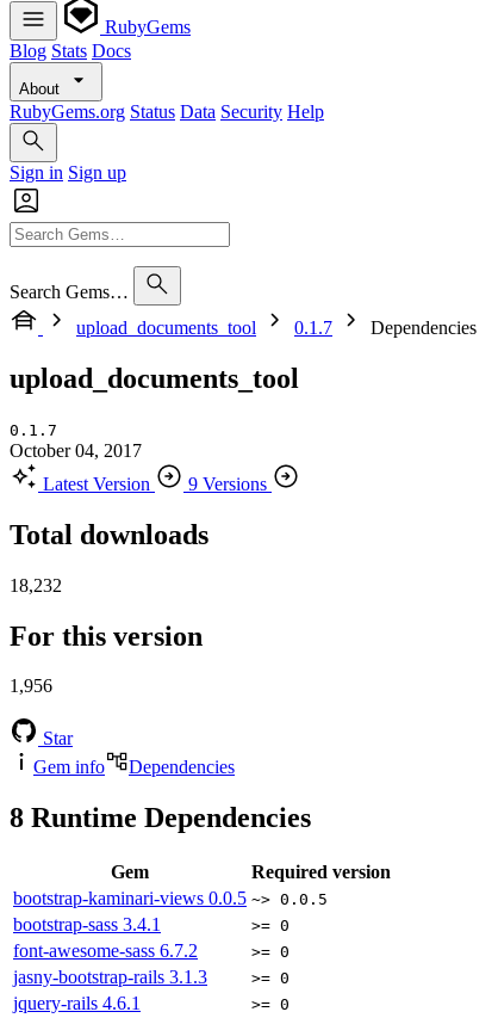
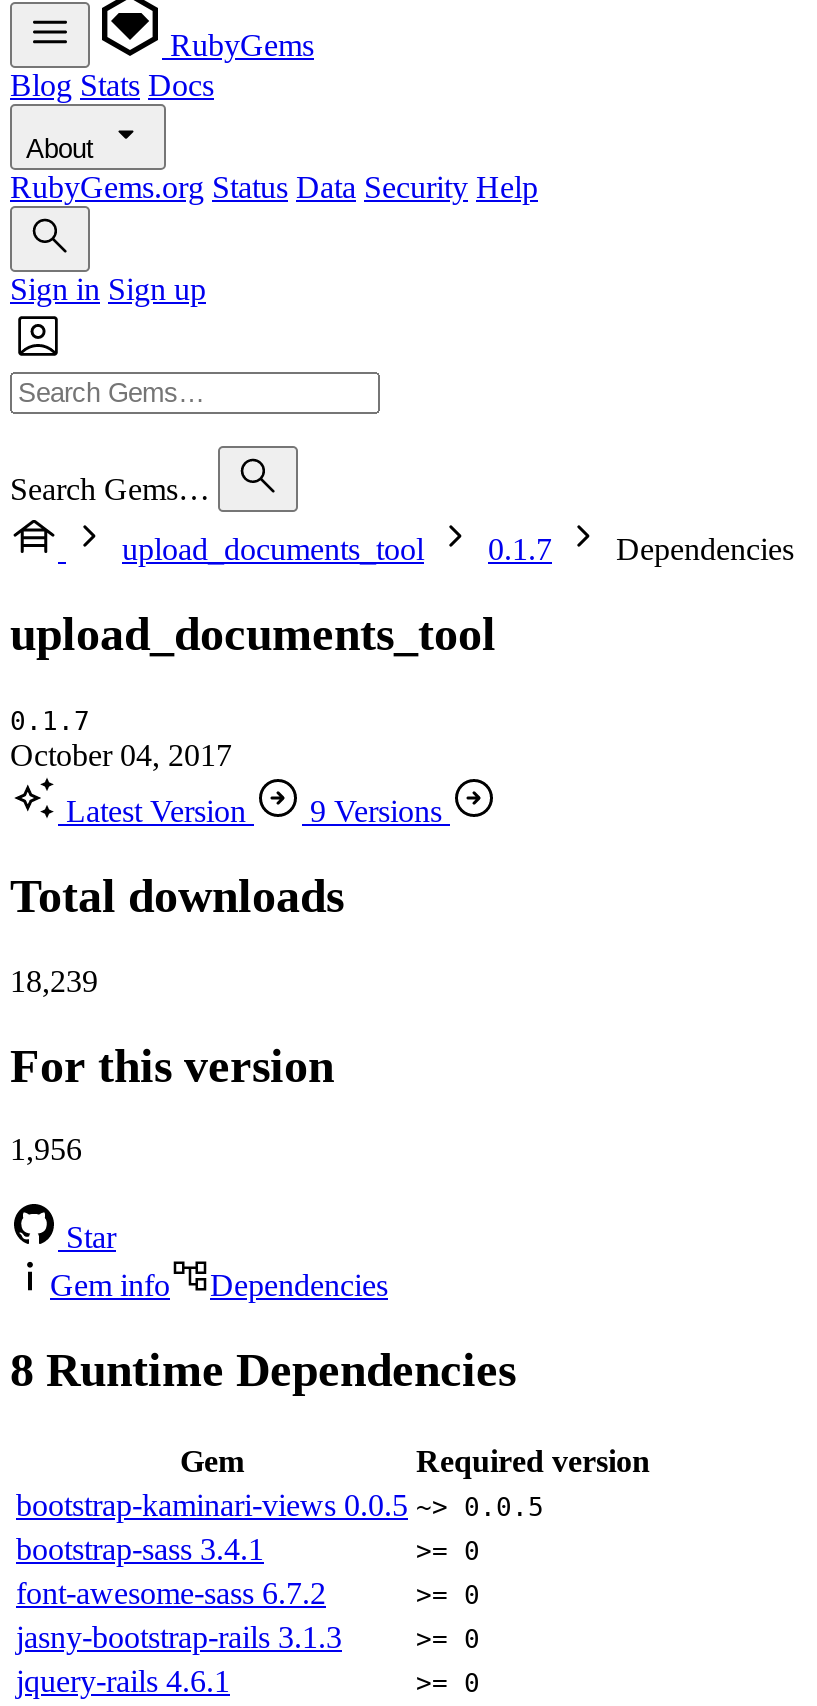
[10,575,62,595] 18,232 -> [10,963,98,997] 18,239

